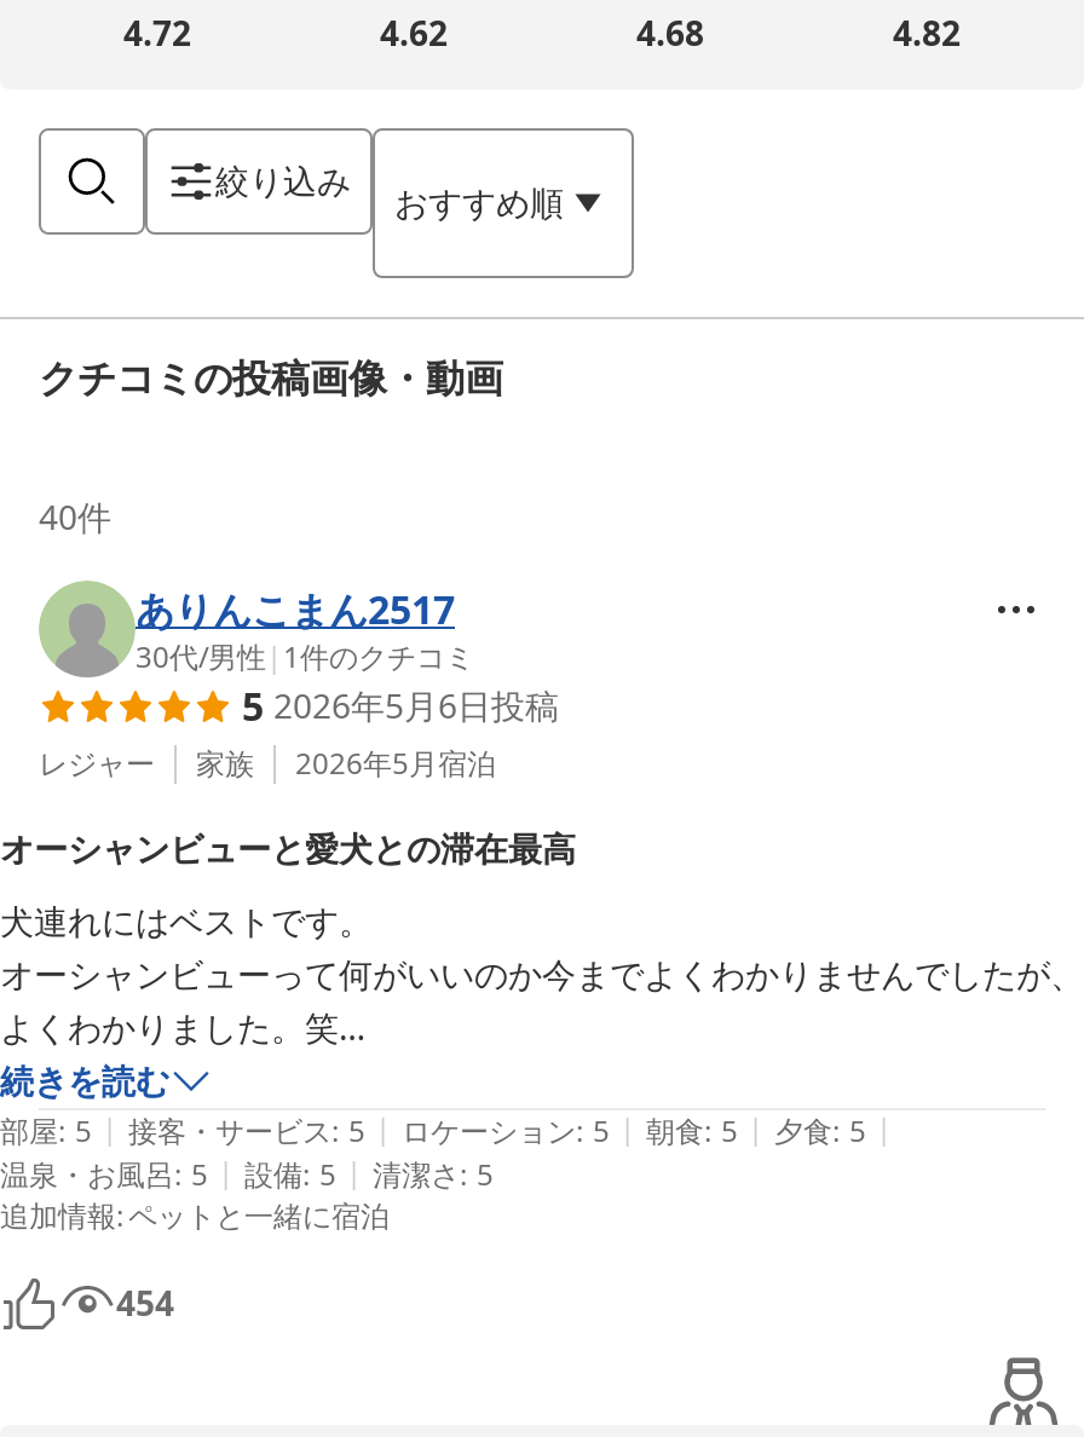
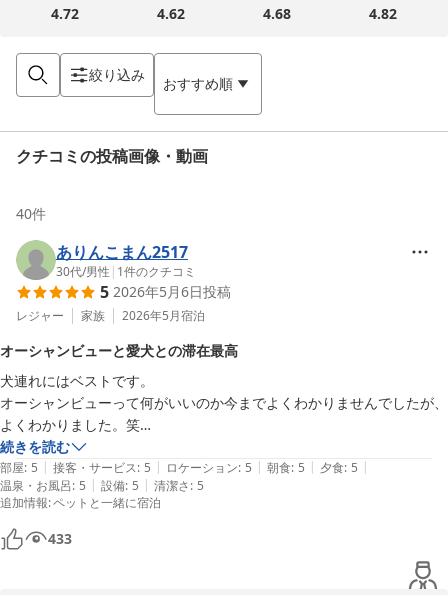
[116,1280,174,1326] 454 -> [48,529,72,548] 433

